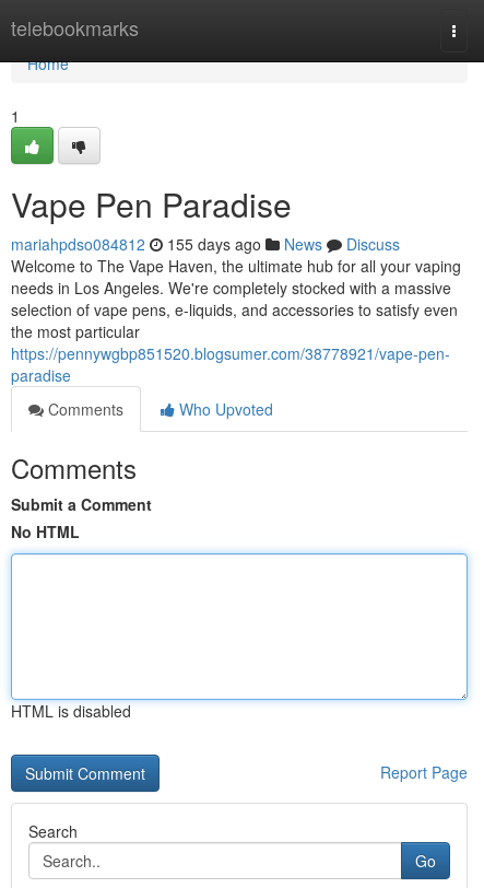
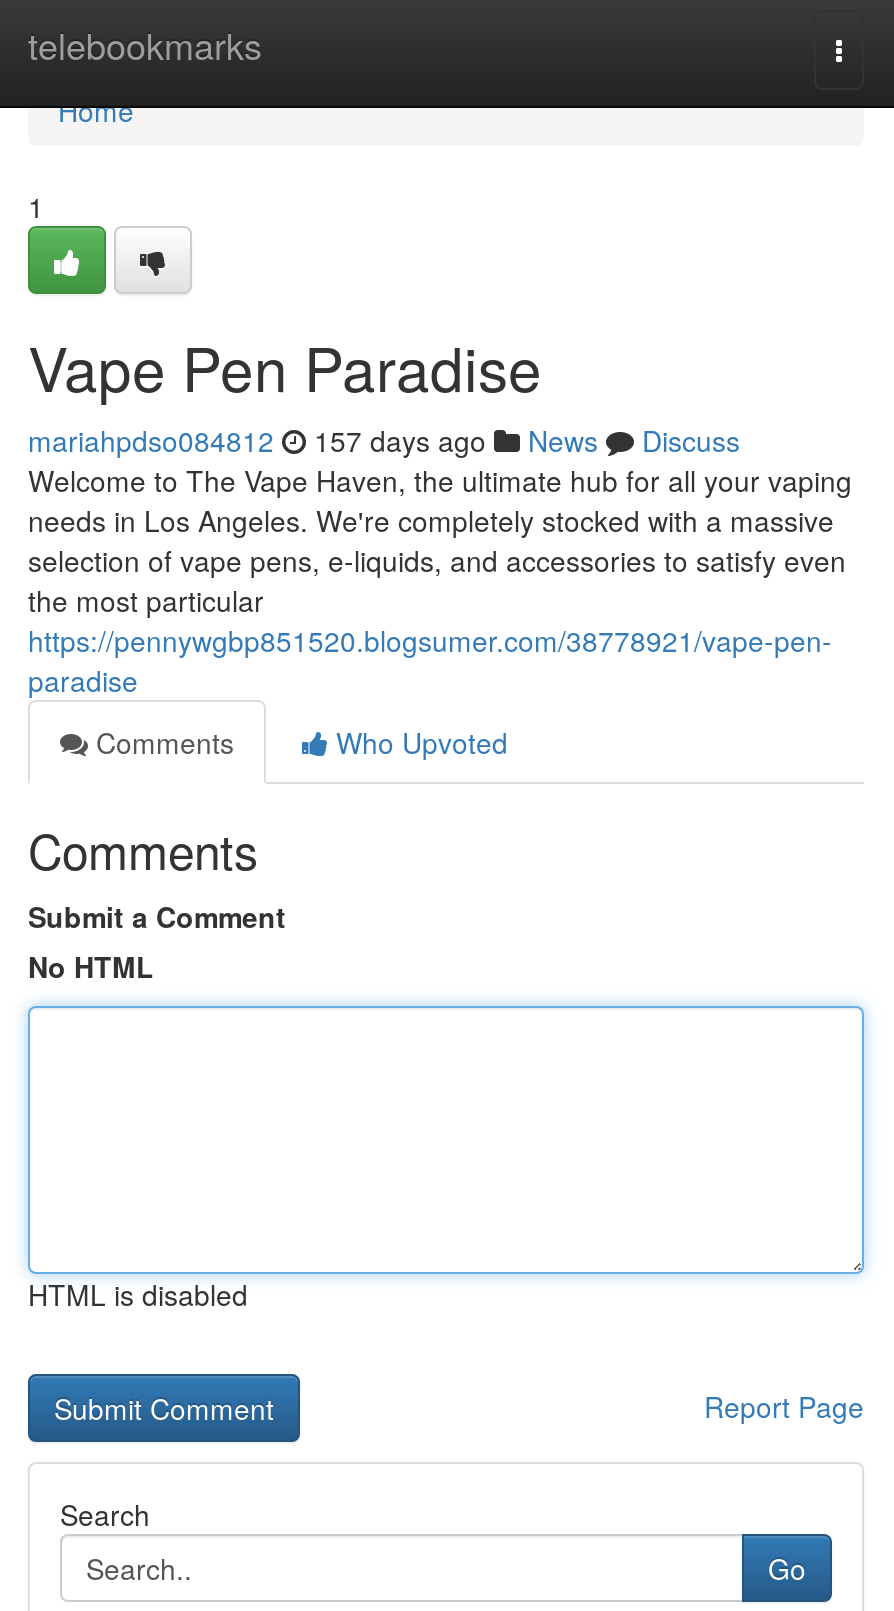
[11,233,400,255] mariahpdso084812 155 days ago News Discuss -> [28,420,740,460] mariahpdso084812 157 days ago News Discuss

